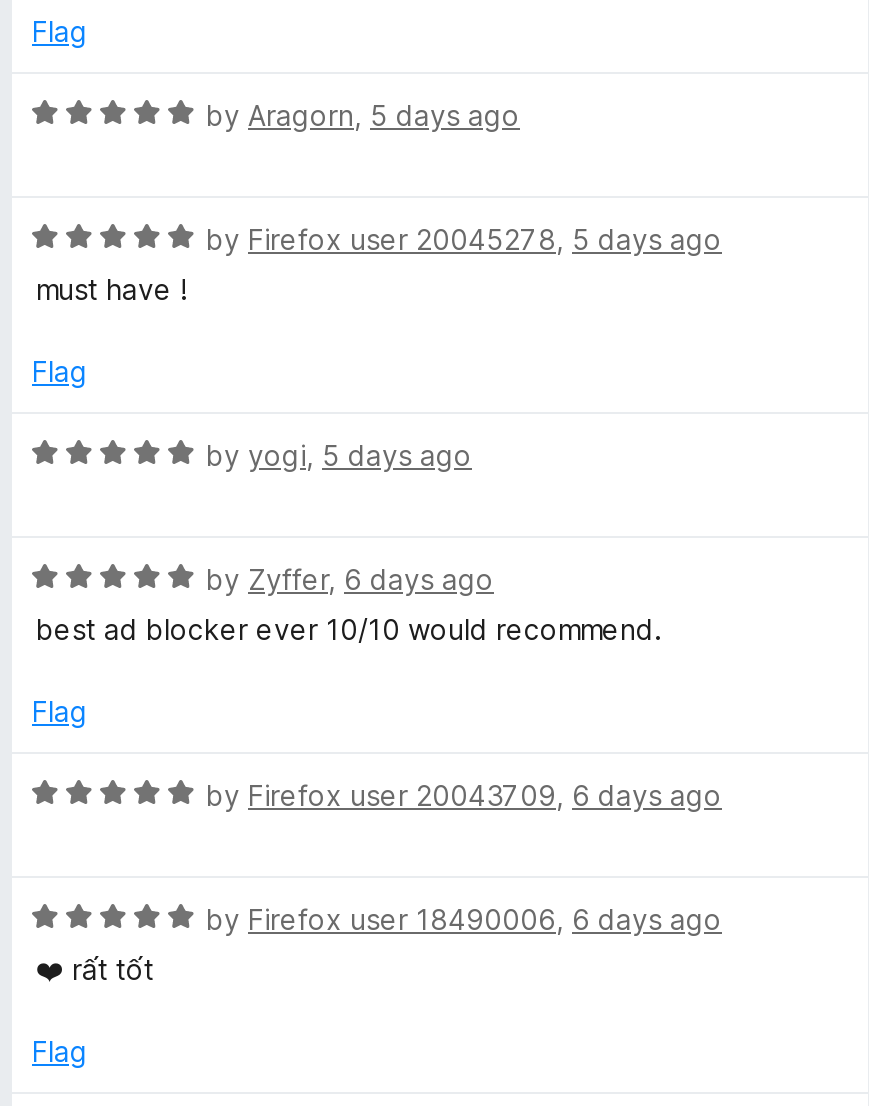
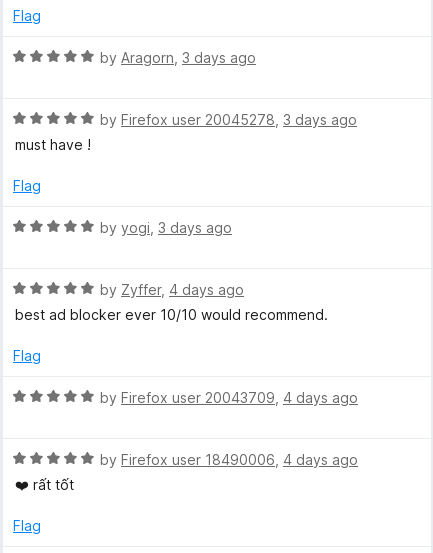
[206,98,520,132] by Aragorn, 5 days ago -> [100,49,256,66] by Aragorn, 3 days ago
[206,222,722,256] by Firefox user 20045278, 5 days ago -> [100,111,357,128] by Firefox user 20045278, 3 days ago
[206,438,472,472] by yogi, 5 days ago -> [100,219,232,236] by yogi, 3 days ago
[206,562,494,596] by Zyffer, 6 days ago -> [100,281,244,298] by Zyffer, 4 days ago
[206,778,722,812] by Firefox user 20043709, 6 days ago -> [100,389,358,406] by Firefox user 20043709, 4 days ago
[206,902,722,936] by Firefox user 18490006, 6 days ago -> [100,451,358,468] by Firefox user 18490006, 4 days ago

